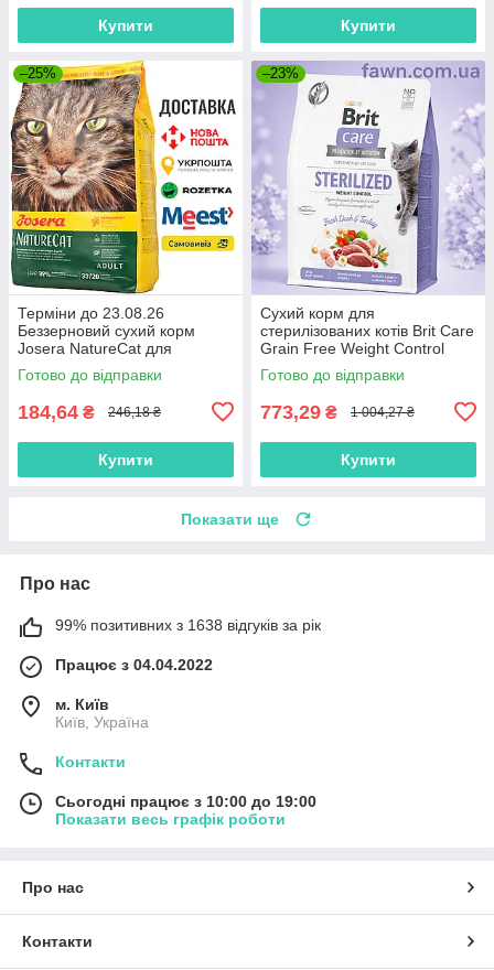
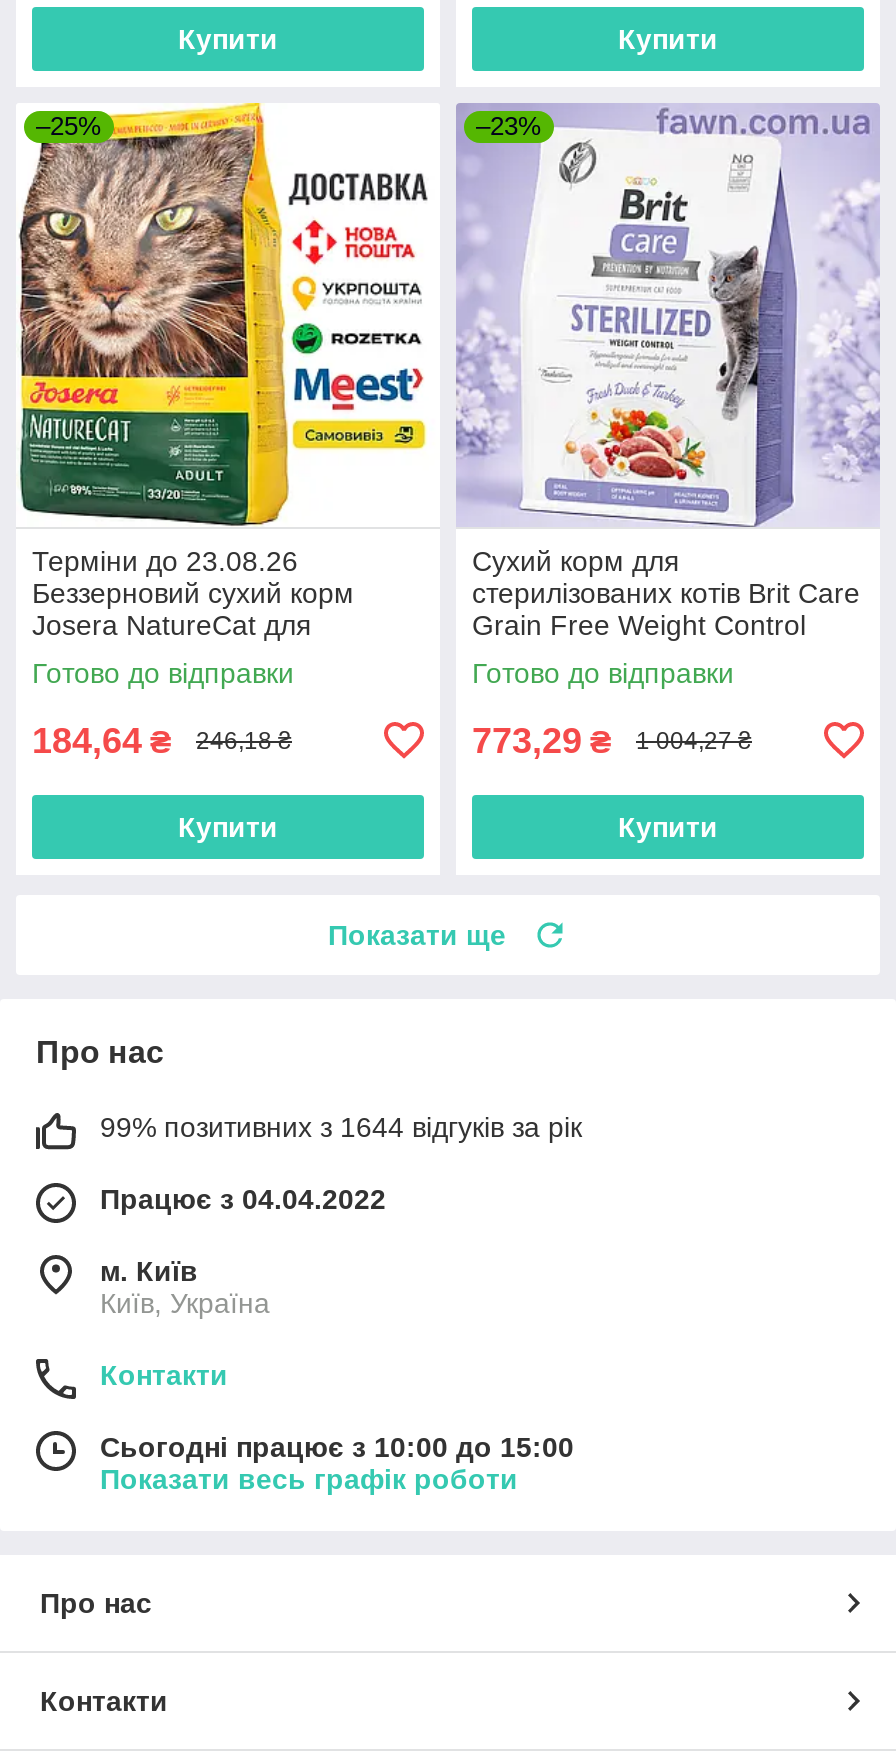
[55,616,321,634] 99% позитивних з 1638 відгуків за рік -> [100,1111,582,1143] 99% позитивних з 1644 відгуків за рік
[55,792,316,810] Сьогодні працює з 10:00 до 19:00 -> [100,1431,574,1463] Сьогодні працює з 10:00 до 15:00

